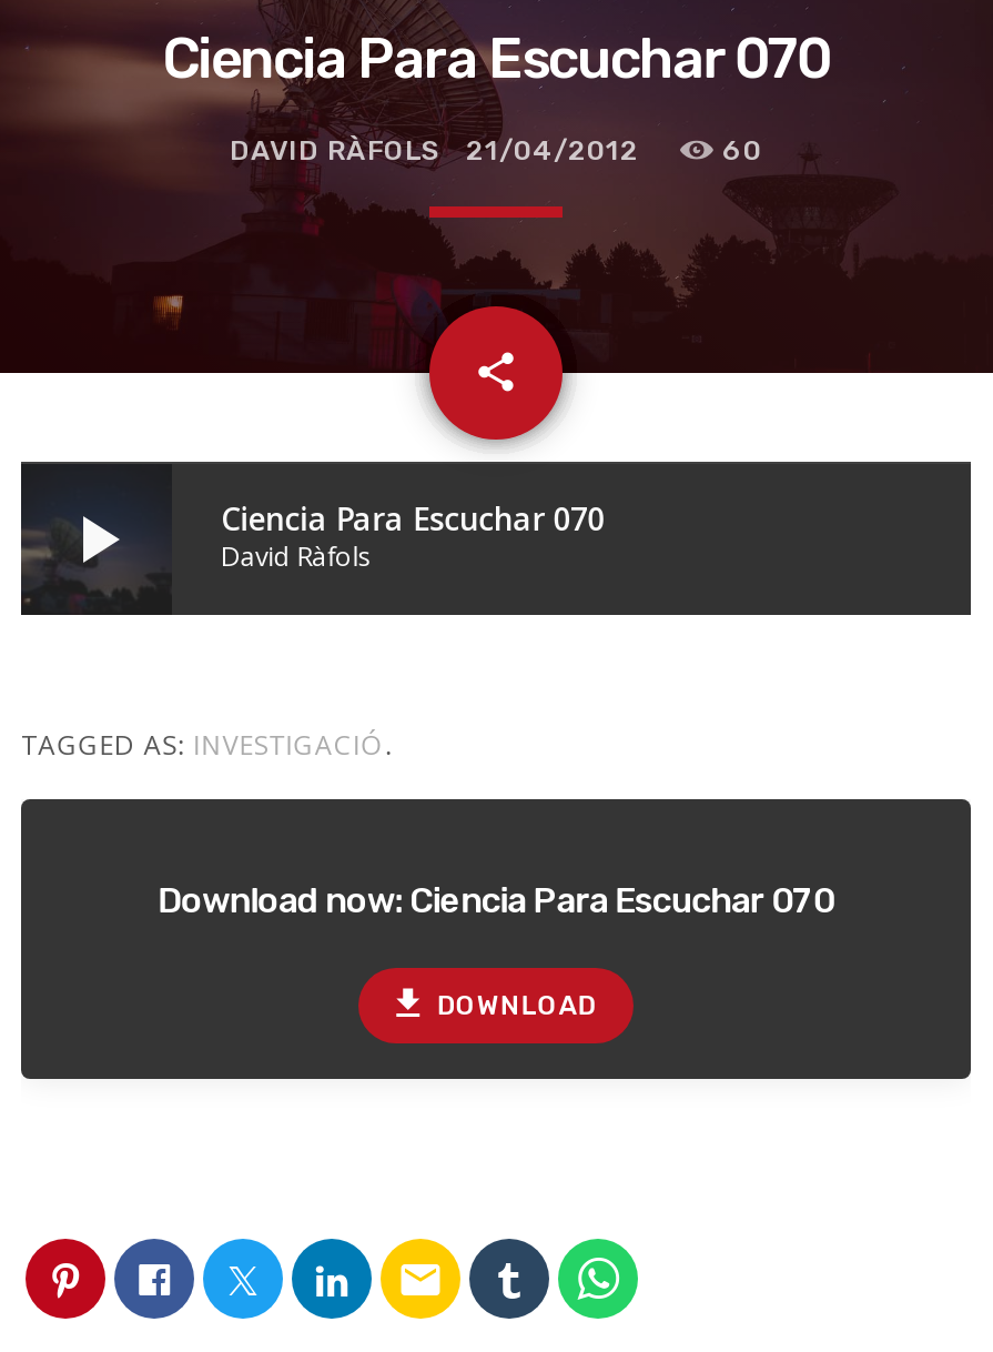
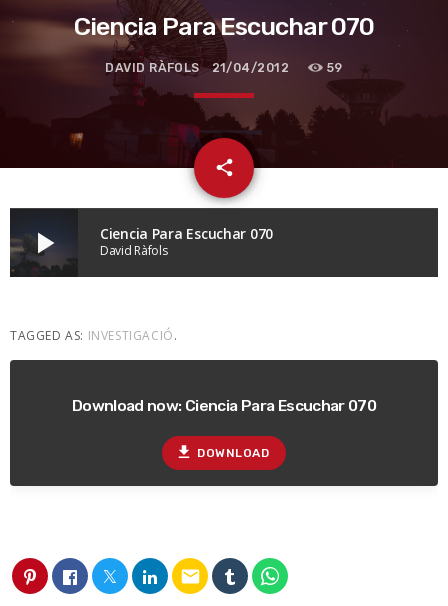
[715,132,762,166] 60 -> [323,60,343,75] 59

